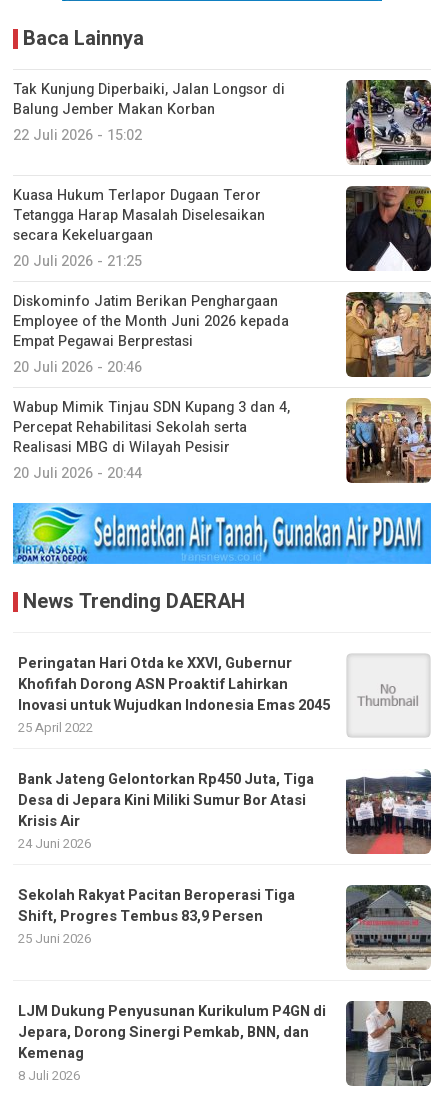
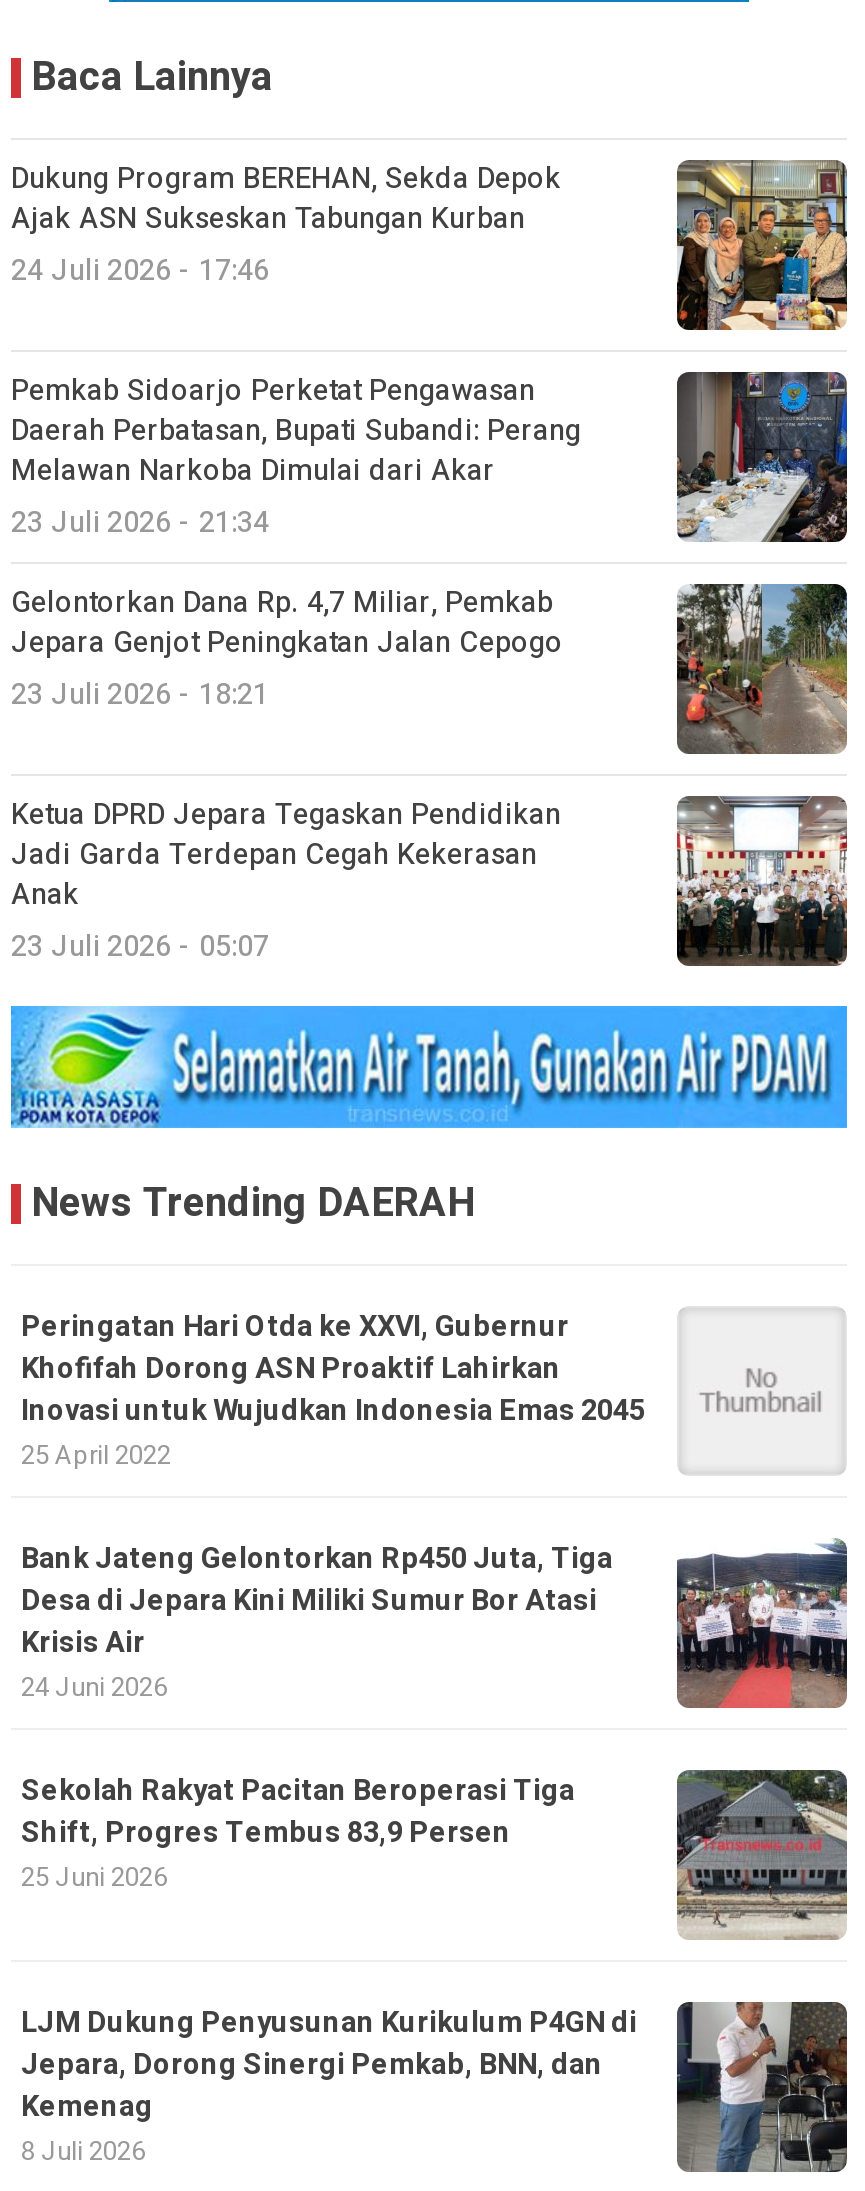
[13,79,285,146] Tak Kunjung Diperbaiki, Jalan Longsor di | Balung Jember Makan Korban | 22 Juli 2026 - 15:02 -> [11,158,561,292] Dukung Program BEREHAN, Sekda Depok | Ajak ASN Sukseskan Tabungan Kurban | 24 Juli 2026 - 17:46
[345,80,432,166] [image] -> [675,158,849,332] [image]
[13,185,265,272] Kuasa Hukum Terlapor Dugaan Teror | Tetangga Harap Masalah Diselesaikan | secara Kekeluargaan | 20 Juli 2026 - 21:25 -> [11,370,581,544] Pemkab Sidoarjo Perketat Pengawasan | Daerah Perbatasan, Bupati Subandi: Perang | Melawan Narkoba Dimulai dari Akar | 23 Juli 2026 - 21:34
[345,185,432,272] [image] -> [675,370,849,544] [image]
[13,291,289,378] Diskominfo Jatim Berikan Penghargaan | Employee of the Month Juni 2026 kepada | Empat Pegawai Berprestasi | 20 Juli 2026 - 20:46 -> [11,582,563,716] Gelontorkan Dana Rp. 4,7 Miliar, Pemkab | Jepara Genjot Peningkatan Jalan Cepogo | 23 Juli 2026 - 18:21
[345,292,431,377] [image] -> [675,582,849,754] [image]
[13,397,290,484] Wabup Mimik Tinjau SDN Kupang 3 dan 4, | Percepat Rehabilitasi Sekolah serta | Realisasi MBG di Wilayah Pesisir | 20 Juli 2026 - 20:44 -> [11,794,561,968] Ketua DPRD Jepara Tegaskan Pendidikan | Jadi Garda Terdepan Cegah Kekerasan | Anak | 23 Juli 2026 - 05:07
[345,397,432,483] [image] -> [675,794,849,966] [image]

